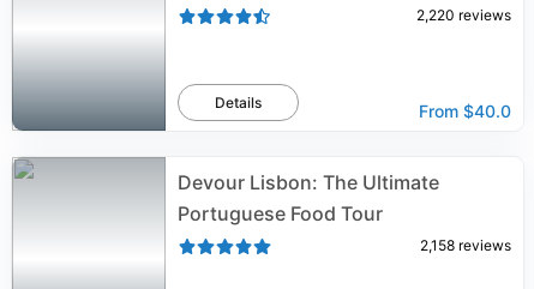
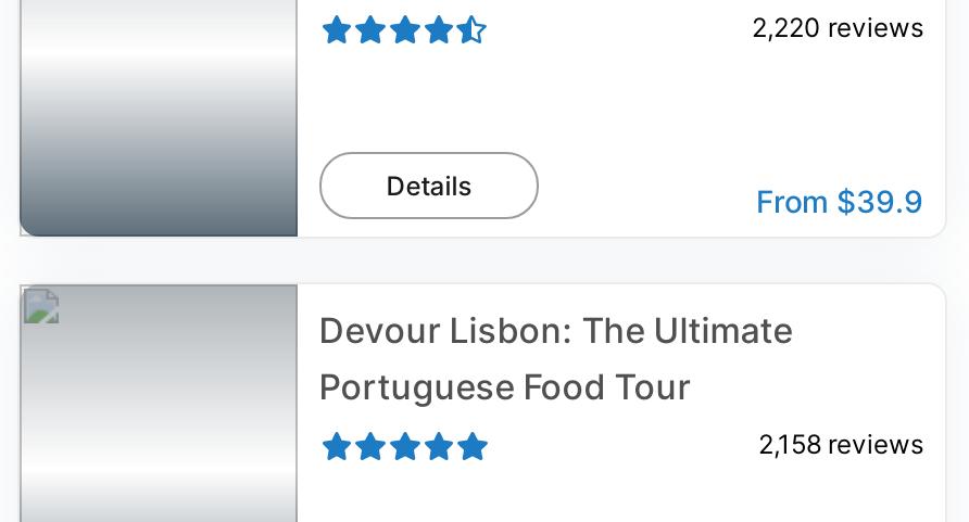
[419,101,511,121] From $40.0 -> [756,182,923,219] From $39.9

